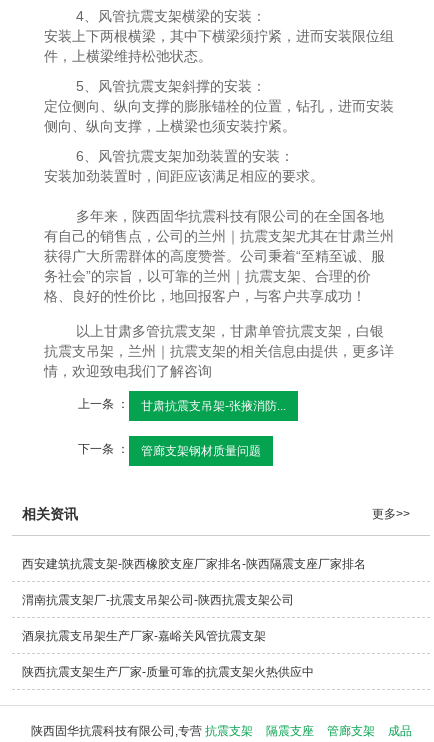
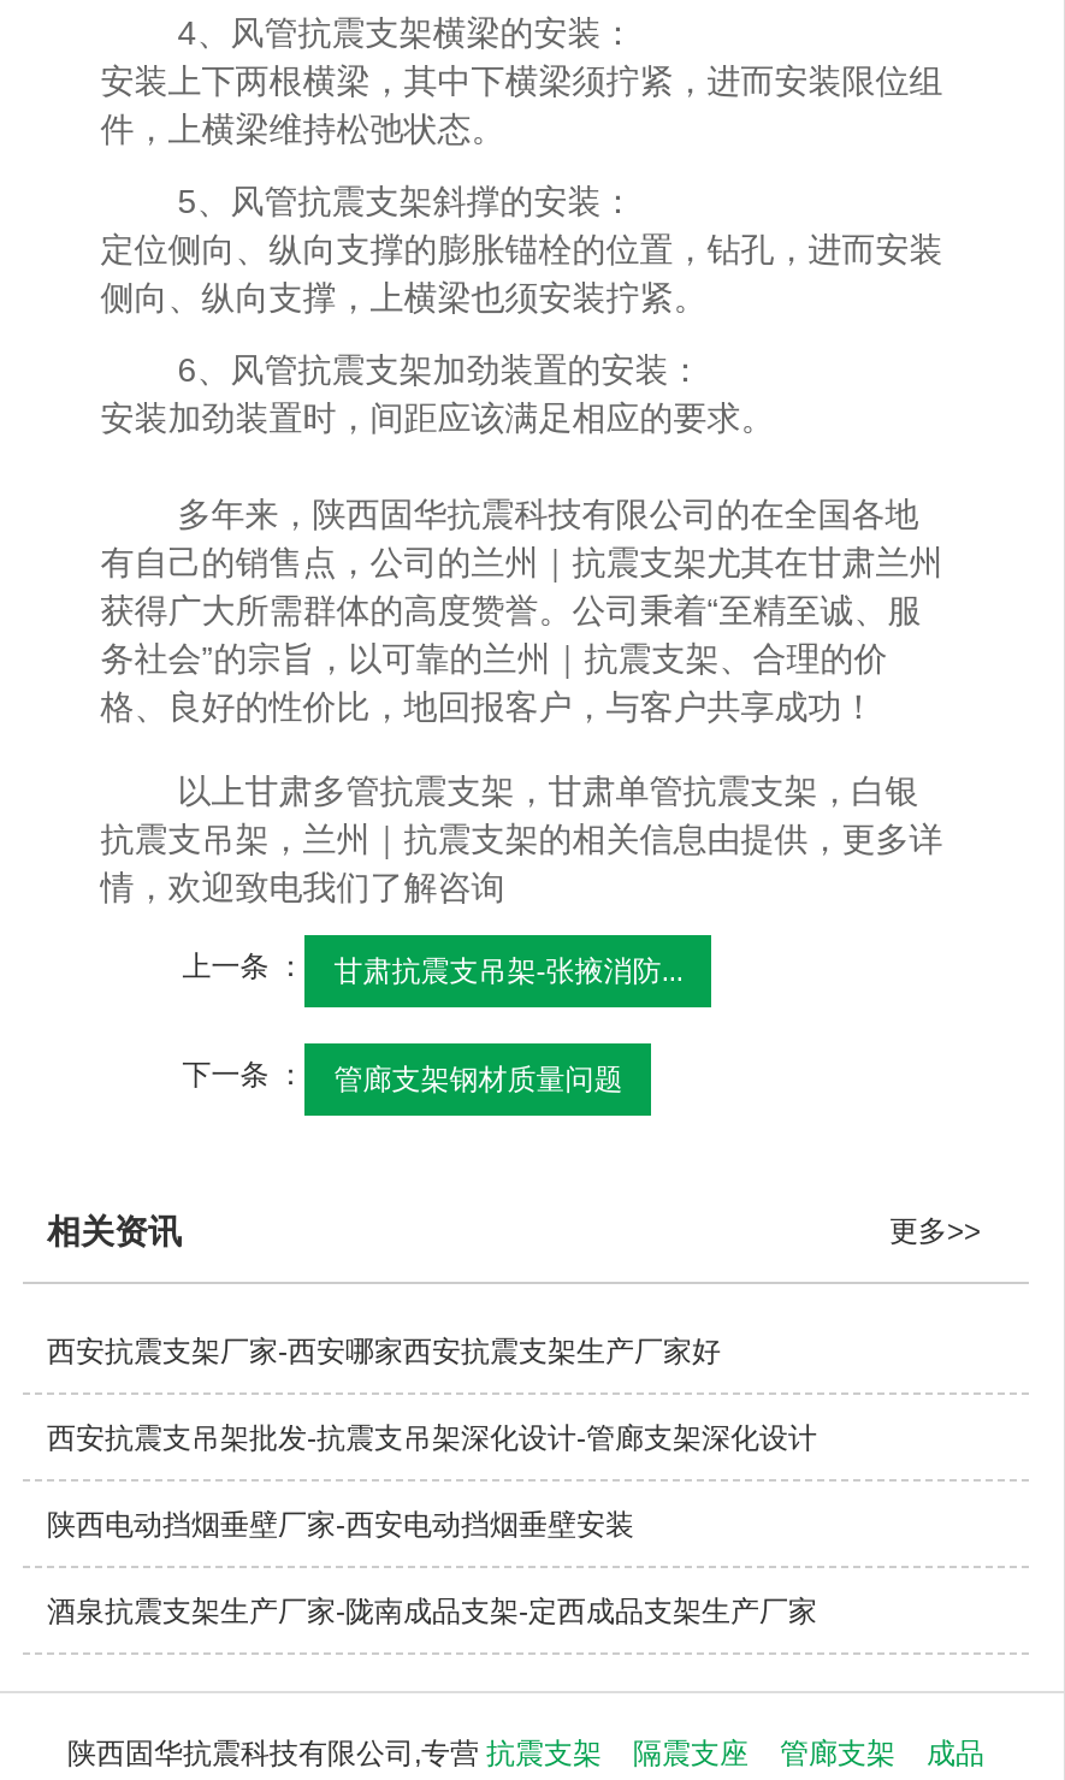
[22,557,366,571] 西安建筑抗震支架-陕西橡胶支座厂家排名-陕西隔震支座厂家排名 -> [47,1335,721,1368] 西安抗震支架厂家-西安哪家西安抗震支架生产厂家好
[22,593,294,607] 渭南抗震支架厂-抗震支吊架公司-陕西抗震支架公司 -> [47,1421,817,1455] 西安抗震支吊架批发-抗震支吊架深化设计-管廊支架深化设计
[22,629,266,643] 酒泉抗震支吊架生产厂家-嘉峪关风管抗震支架 -> [47,1508,634,1542] 陕西电动挡烟垂壁厂家-西安电动挡烟垂壁安装
[22,665,314,679] 陕西抗震支架生产厂家-质量可靠的抗震支架火热供应中 -> [47,1595,817,1628] 酒泉抗震支架生产厂家-陇南成品支架-定西成品支架生产厂家

